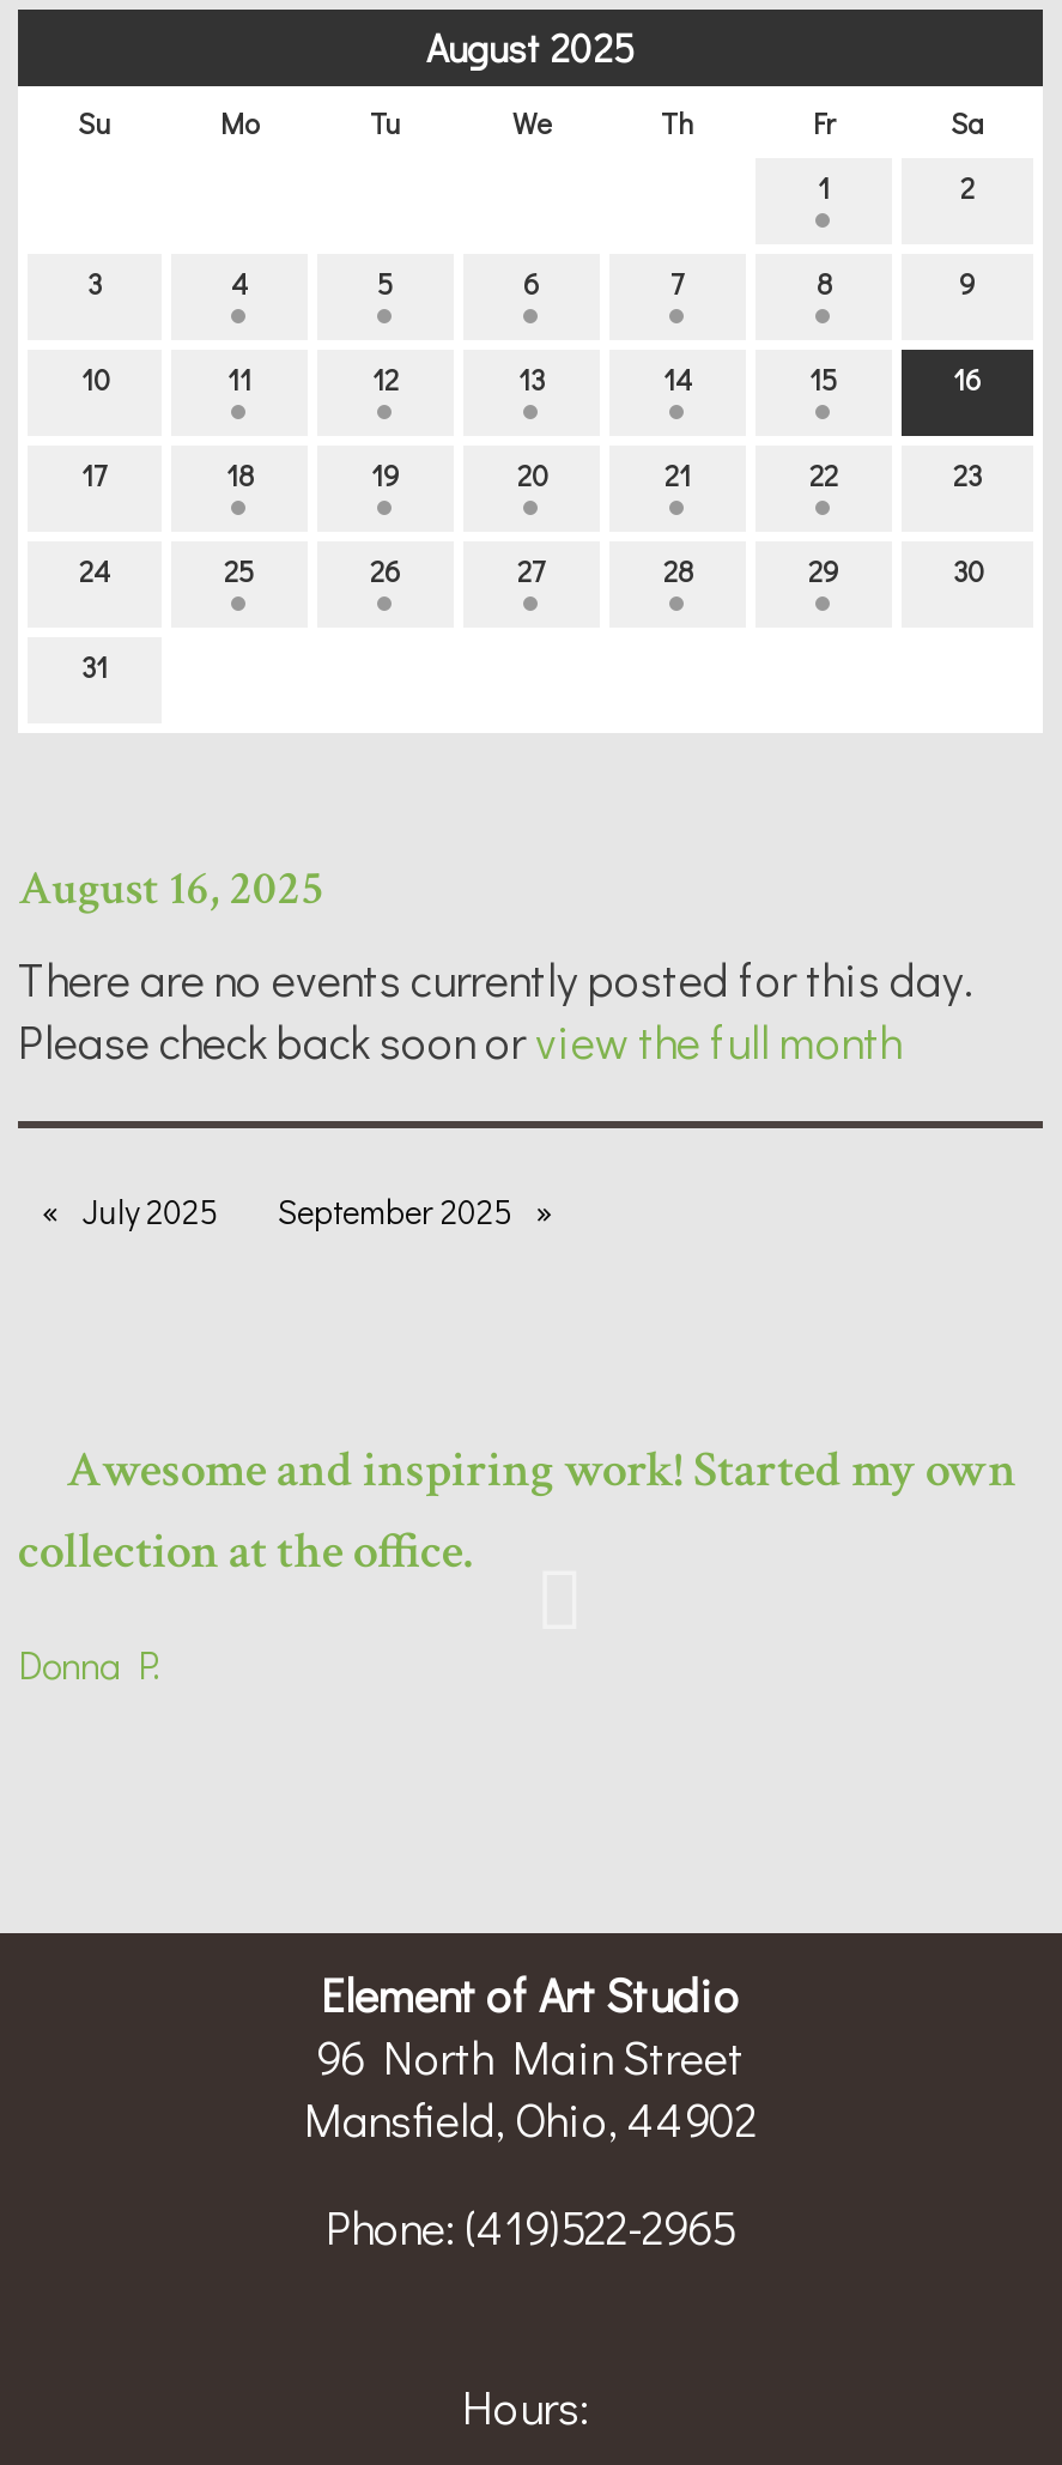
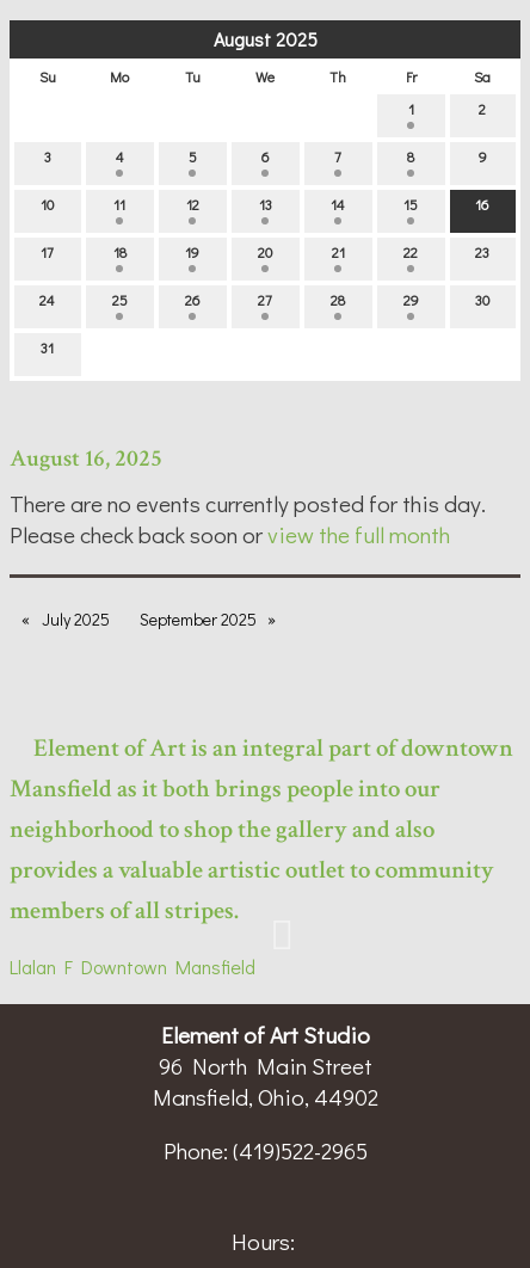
[18,1437,1017,1583] Awesome and inspiring work! Started my own | collection at the office. -> [10,732,513,926] Element of Art is an integral part of downtown | Mansfield as it both brings people into our | neighborhood to shop the gallery and also | provides a valuable artistic outlet to community | members of all stripes.
[18,1639,162,1689] Donna P. -> [10,954,255,979] Llalan F Downtown Mansfield

